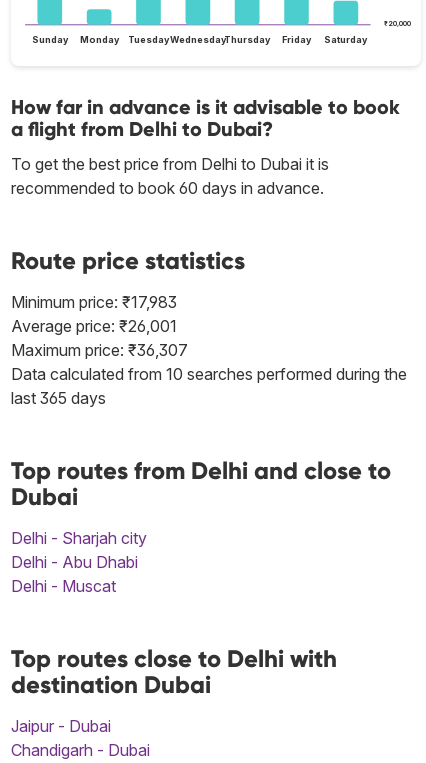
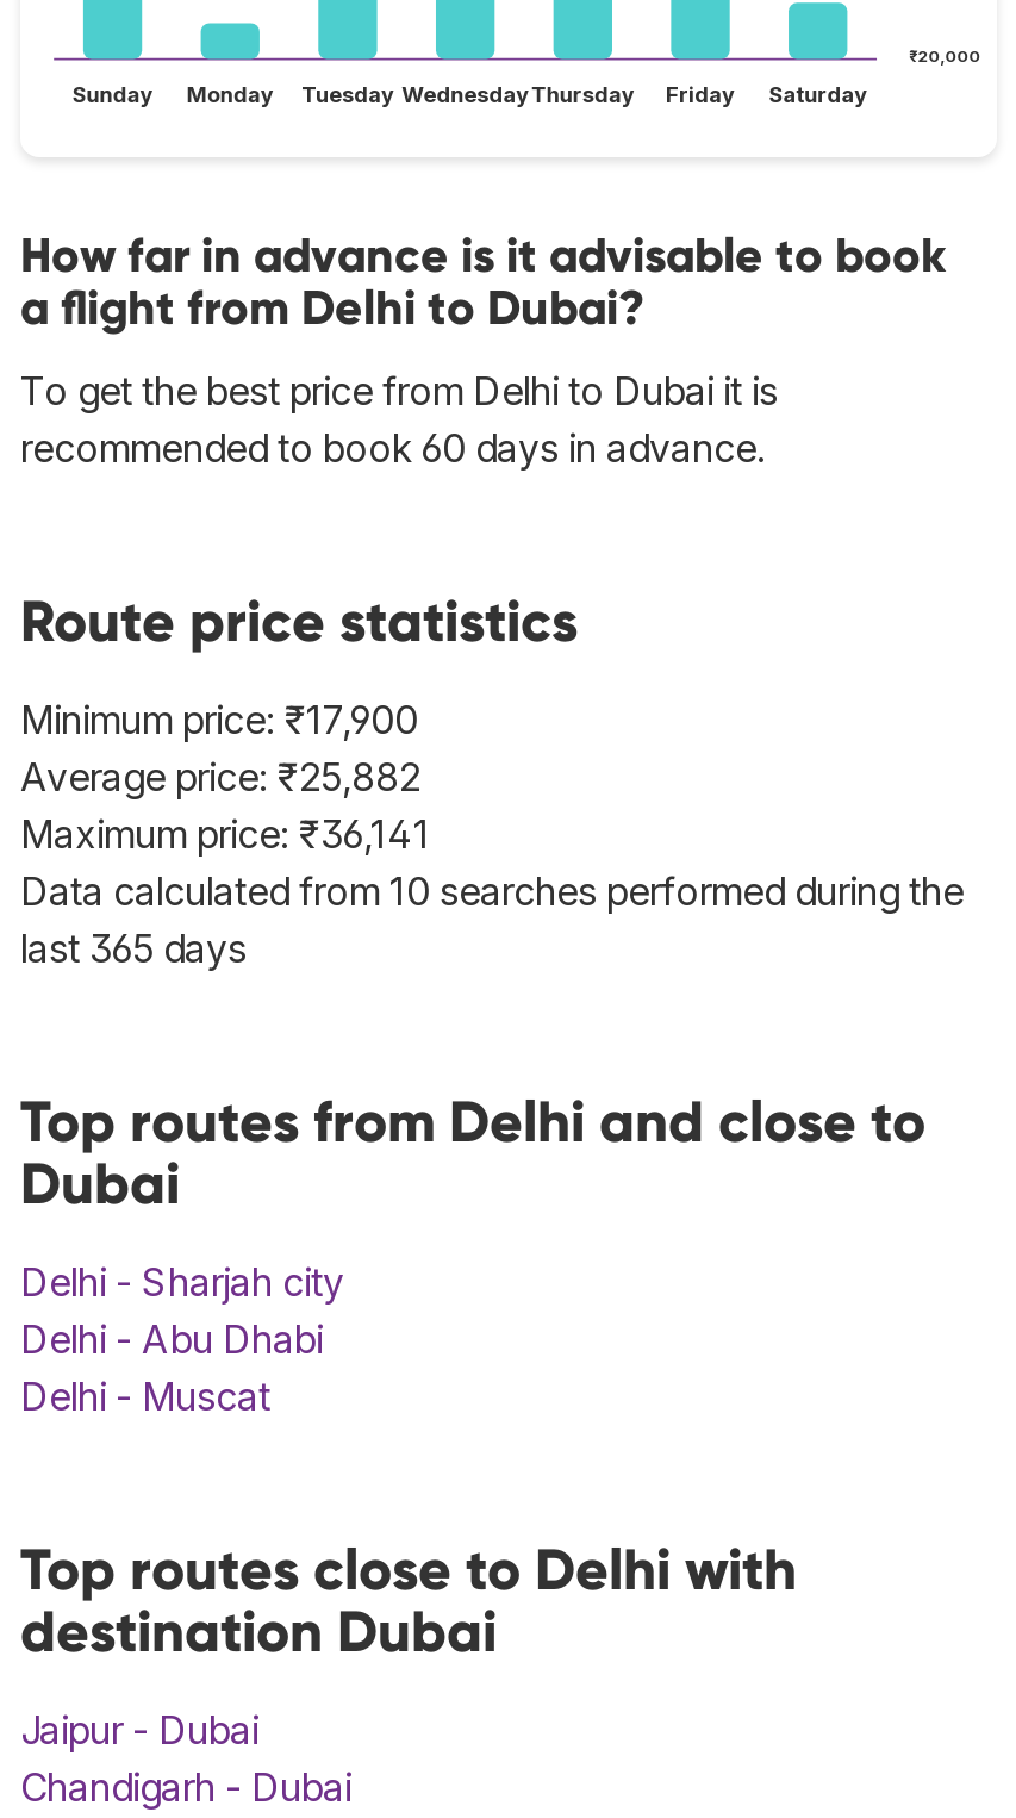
[11,292,177,312] Minimum price: ₹17,983 -> [20,696,418,744] Minimum price: ₹17,900
[11,316,177,336] Average price: ₹26,001 -> [20,754,420,801] Average price: ₹25,882
[11,340,188,360] Maximum price: ₹36,307 -> [20,811,430,858] Maximum price: ₹36,141

